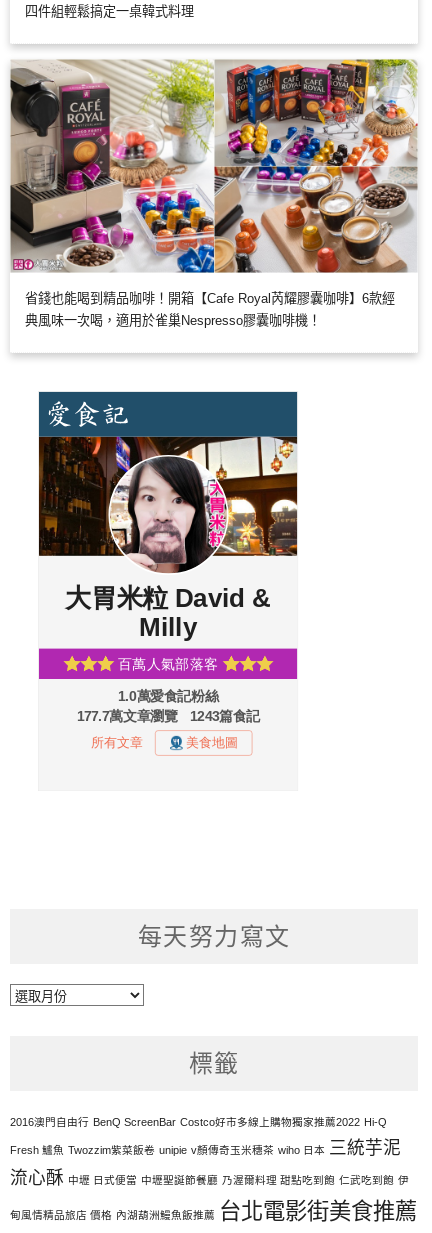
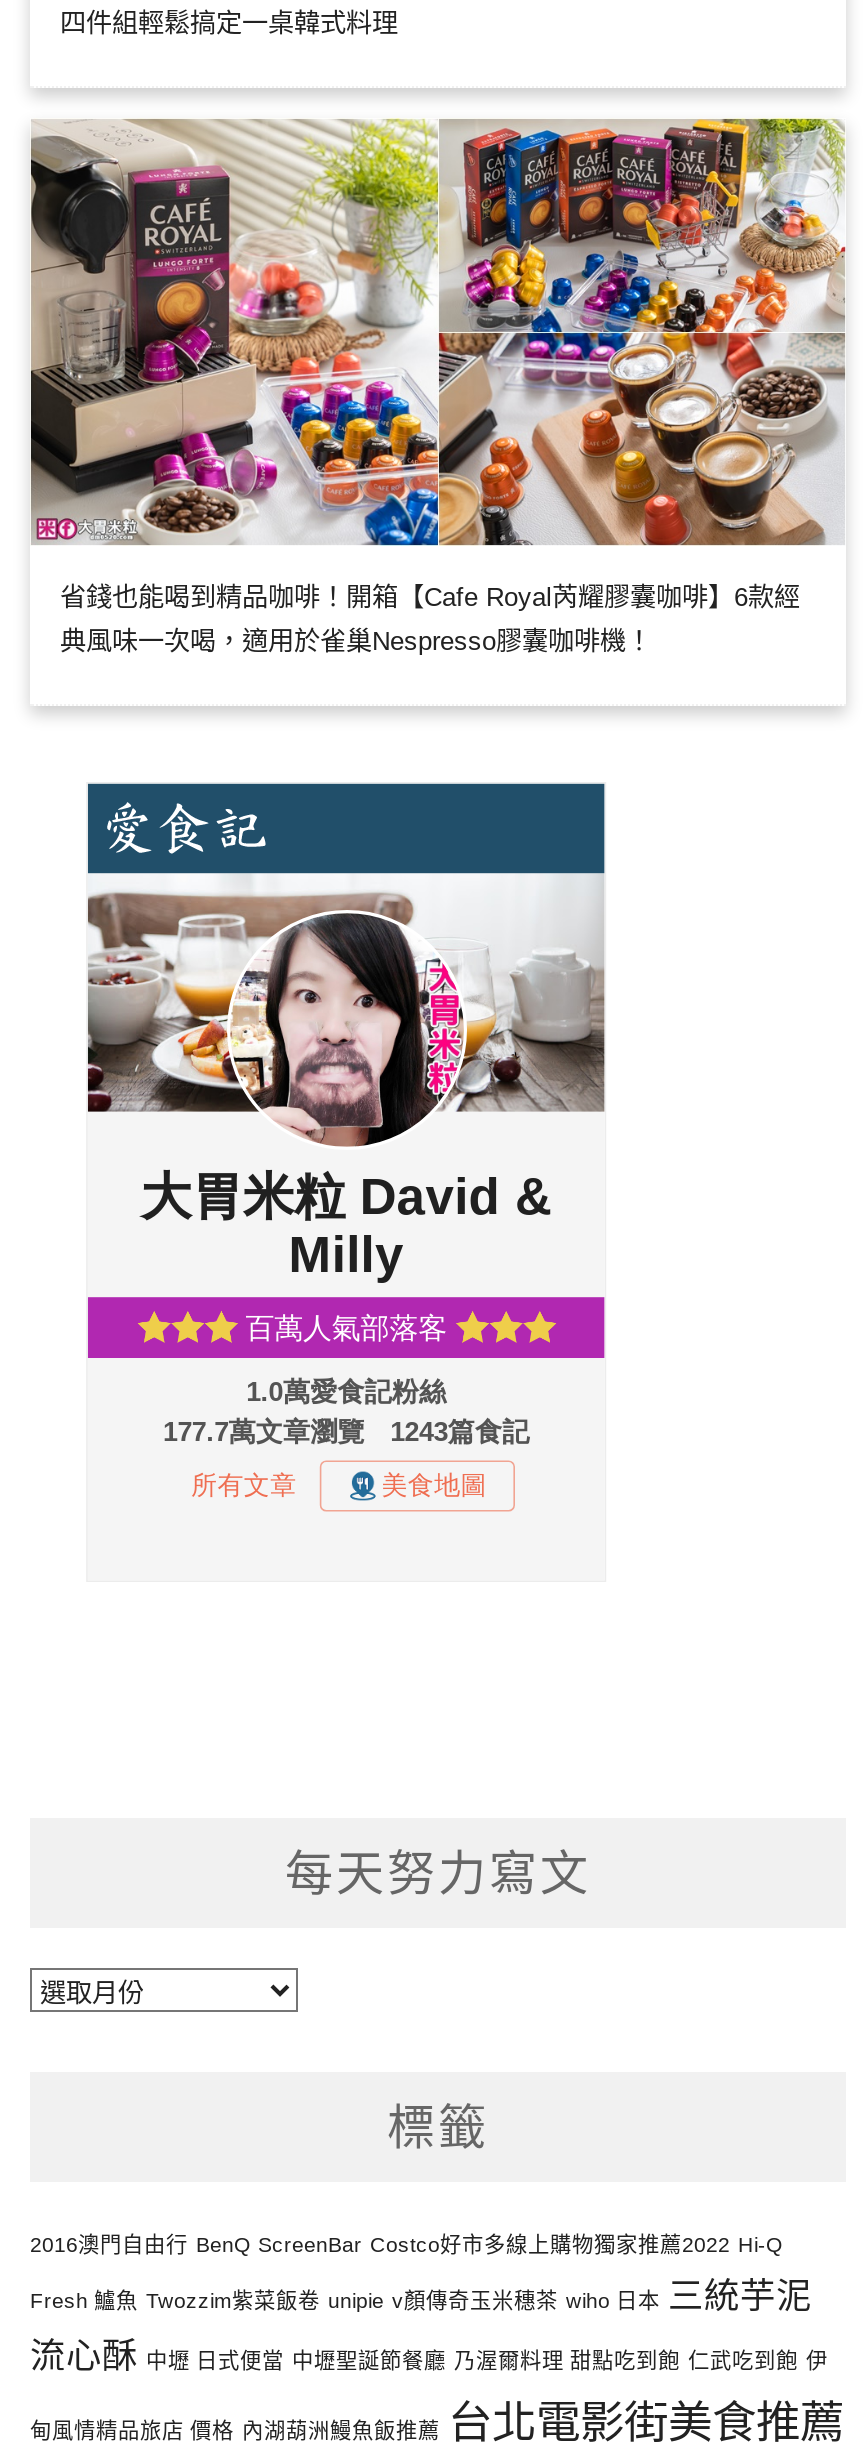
[38,436,298,557] [image] -> [86,872,606,1112] [image]

